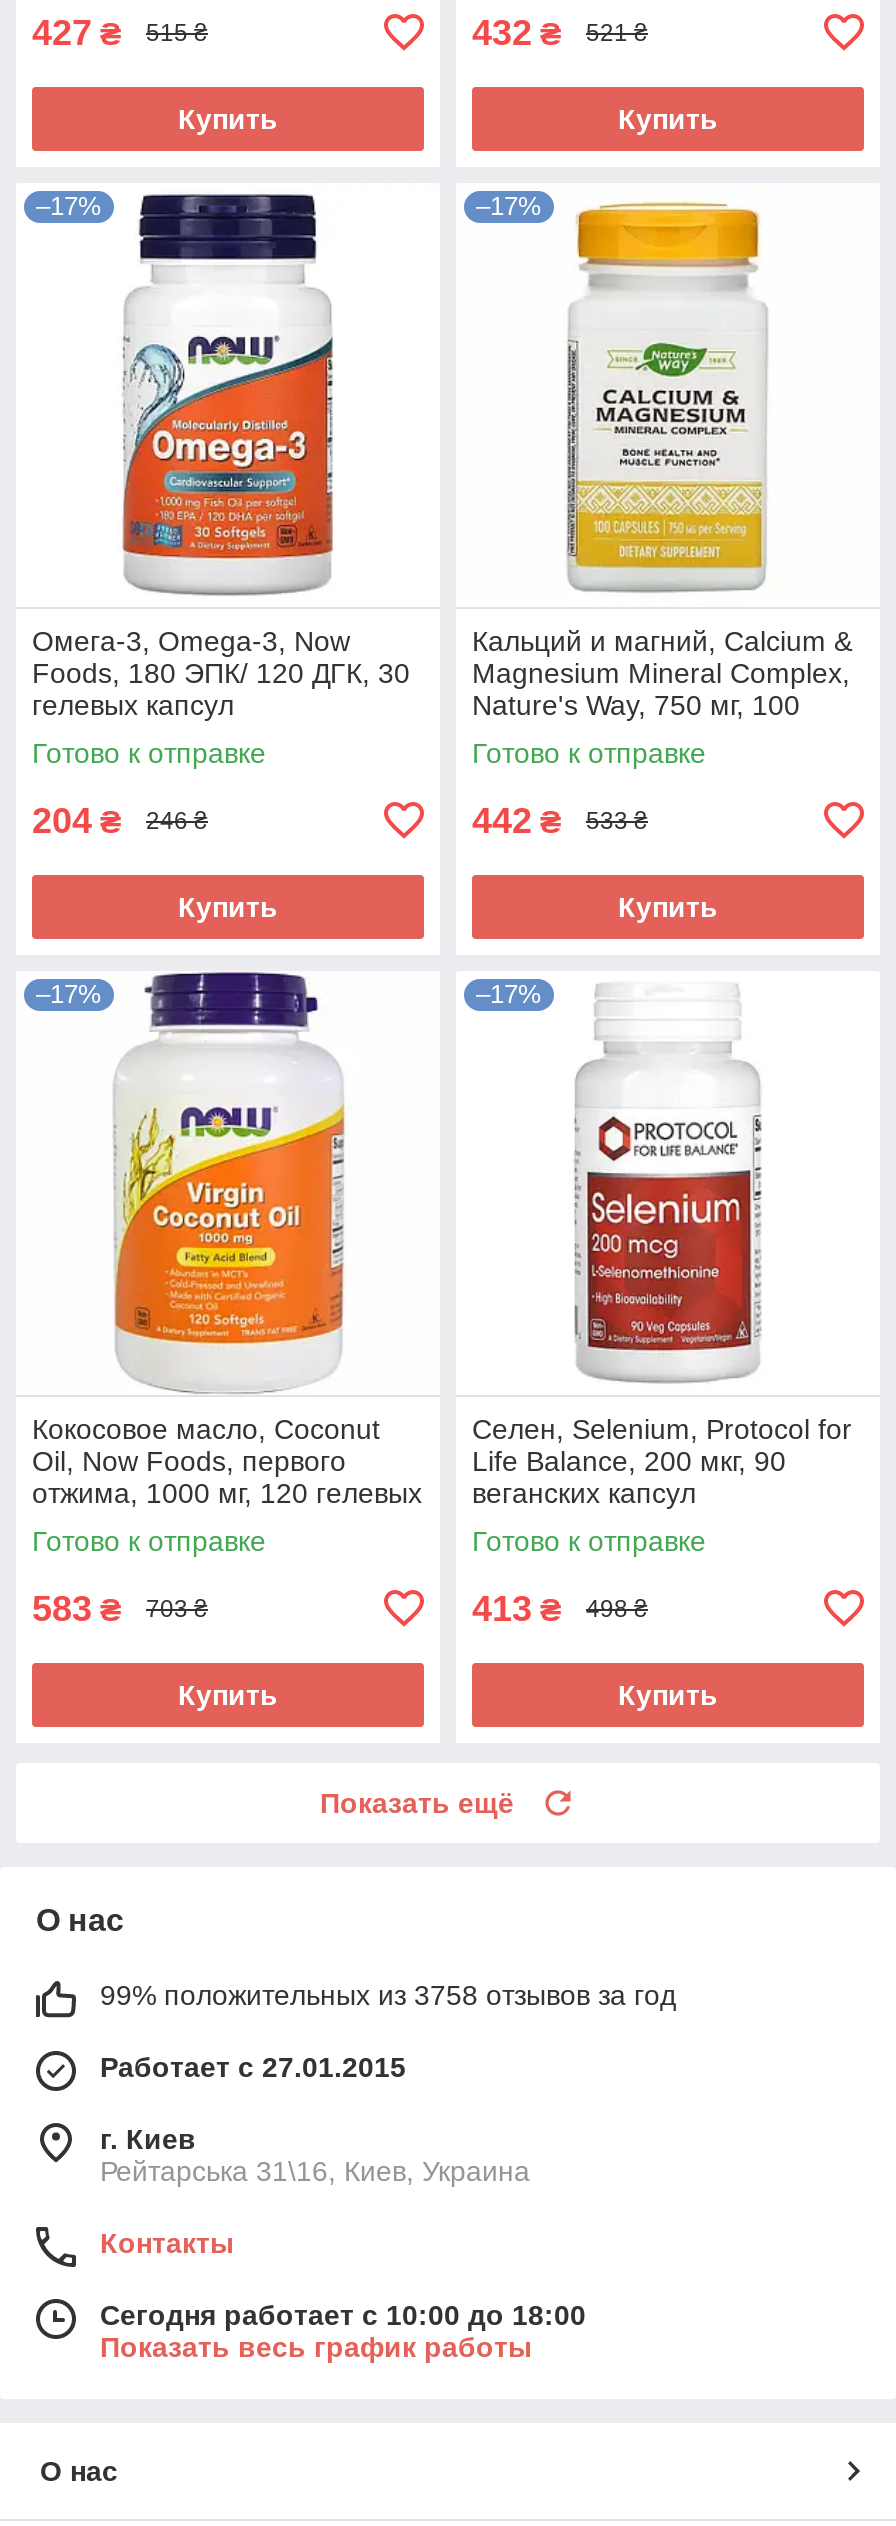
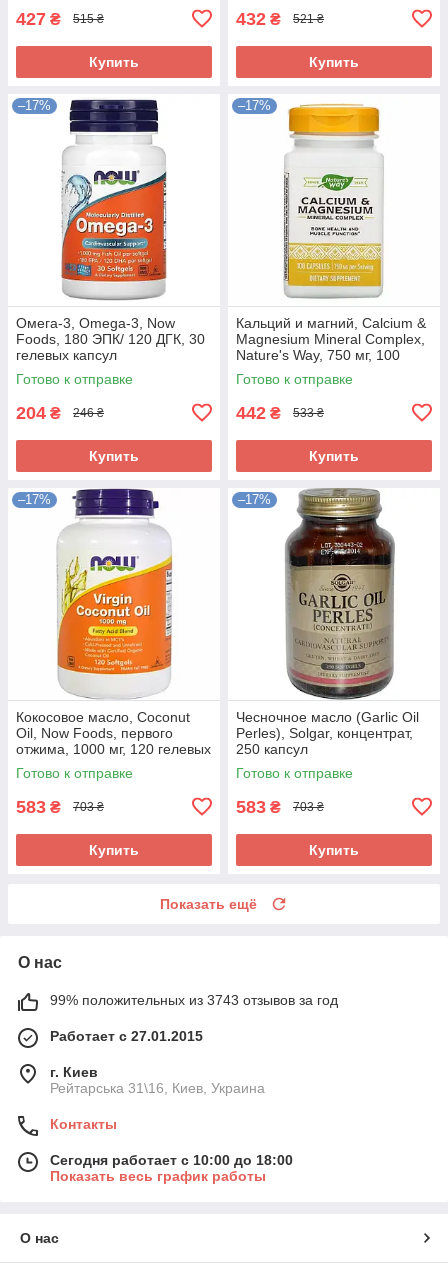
[472,971,852,1509] [image] | Селен, Selenium, Protocol for | Life Balance, 200 мкг, 90 | веганских капсул -> [236,487,419,757] [image] | Чесночное масло (Garlic Oil | Perles), Solgar, концентрат, | 250 капсул
[472,1589,562,1629] 413 ₴ -> [236,797,281,817] 583 ₴
[586,1596,648,1624] 498 ₴ -> [293,800,324,814] 703 ₴
[100,1979,676,2011] 99% положительных из 3758 отзывов за год -> [50,992,338,1008] 99% положительных из 3743 отзывов за год

